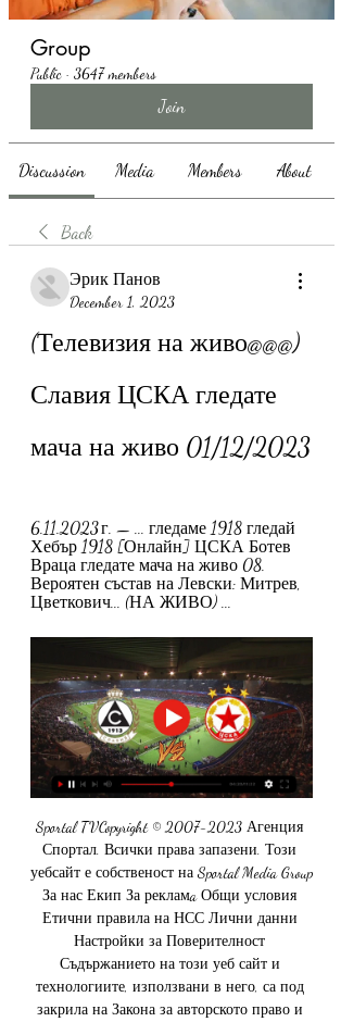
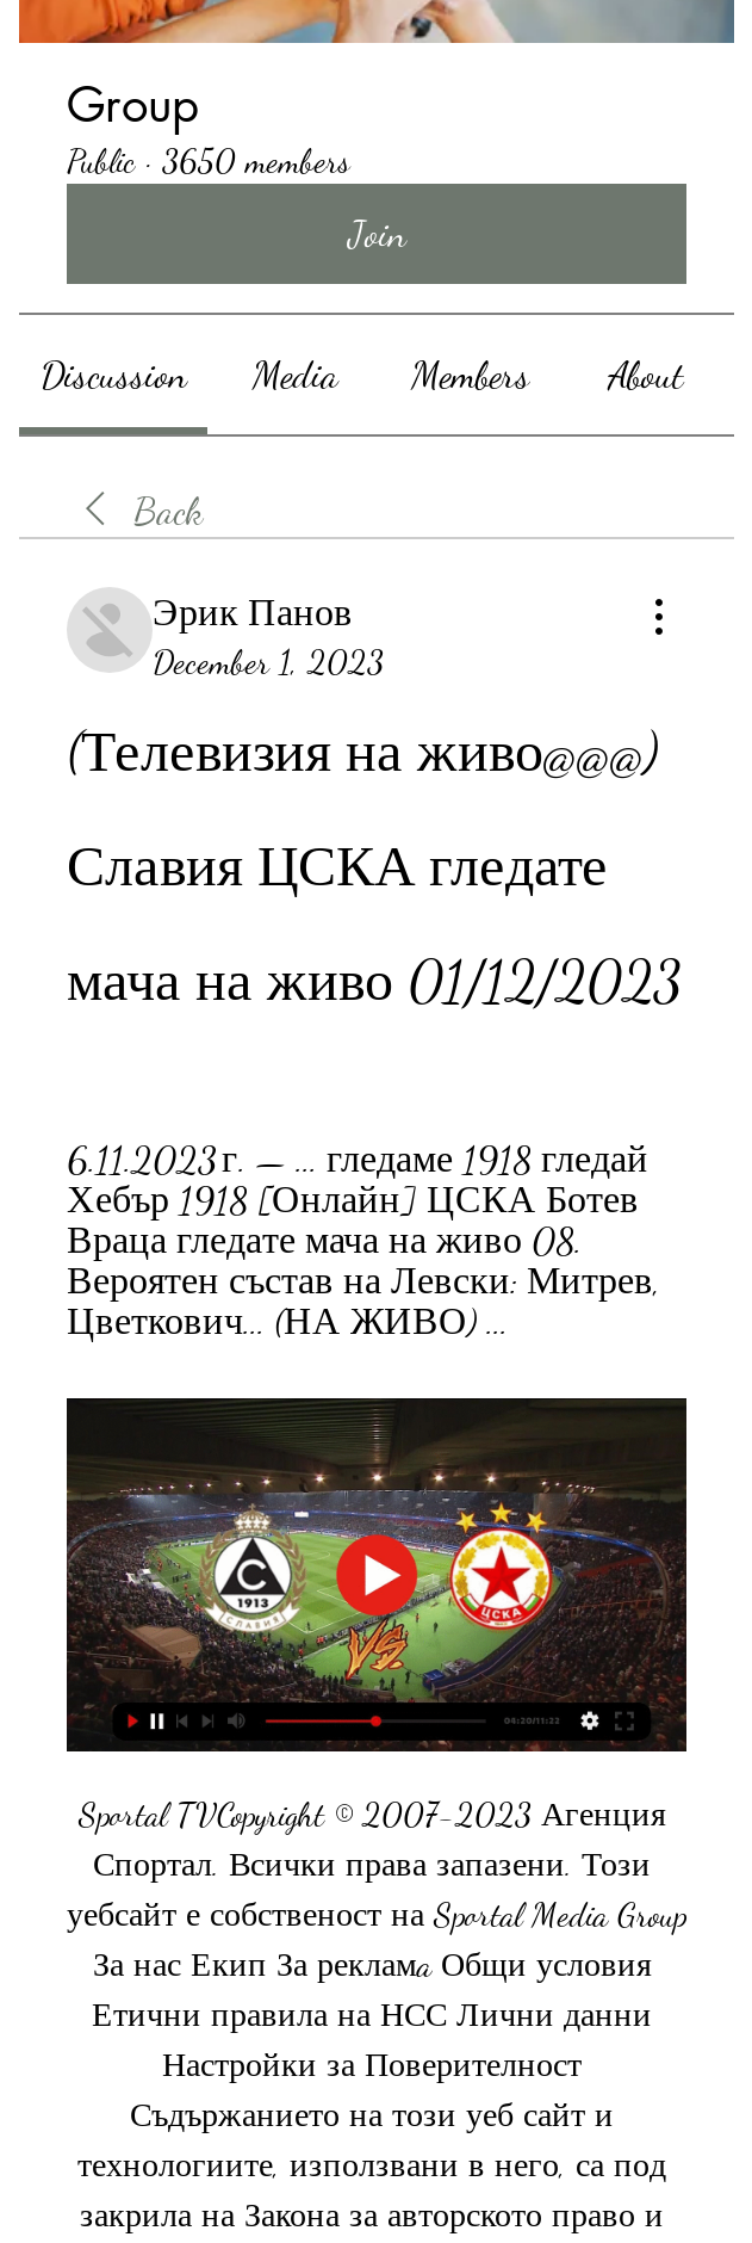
[30,64,156,83] Public · 3647 members -> [67,141,350,181] Public · 3650 members

